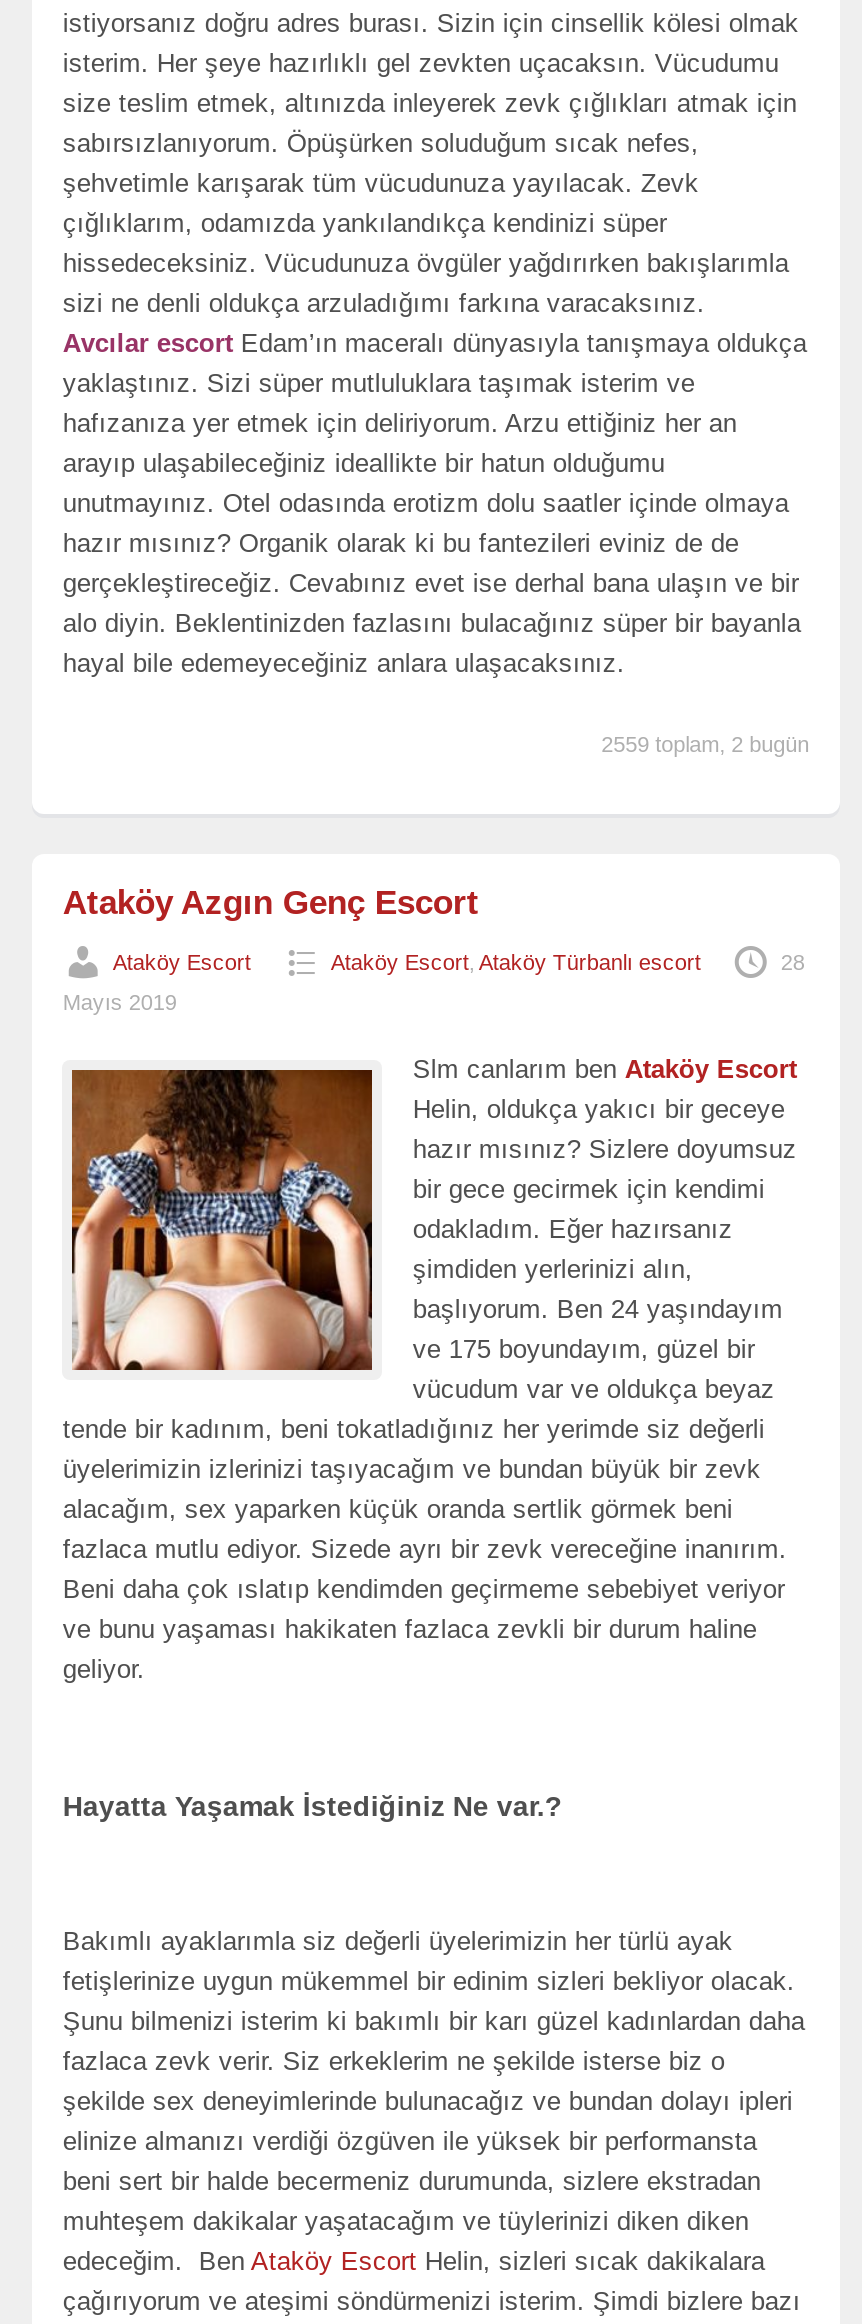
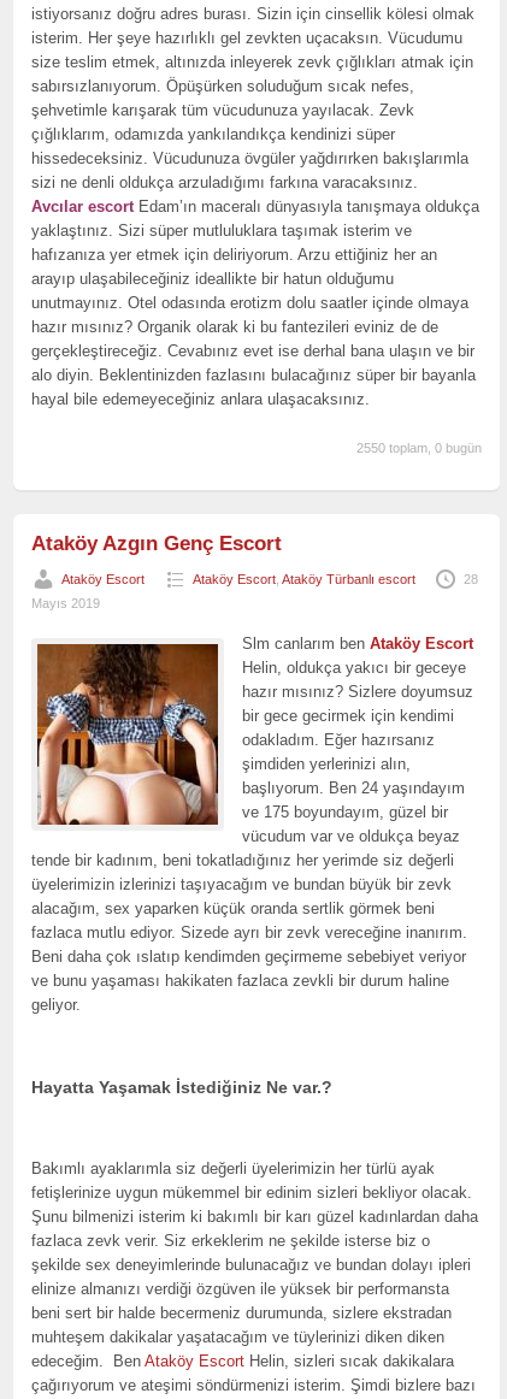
[601,732,809,756] 2559 toplam, 2 bugün -> [356,441,481,455] 2550 toplam, 0 bugün

